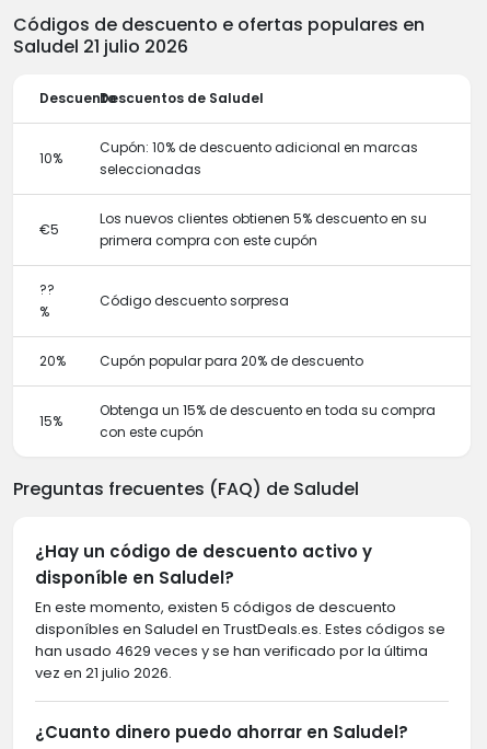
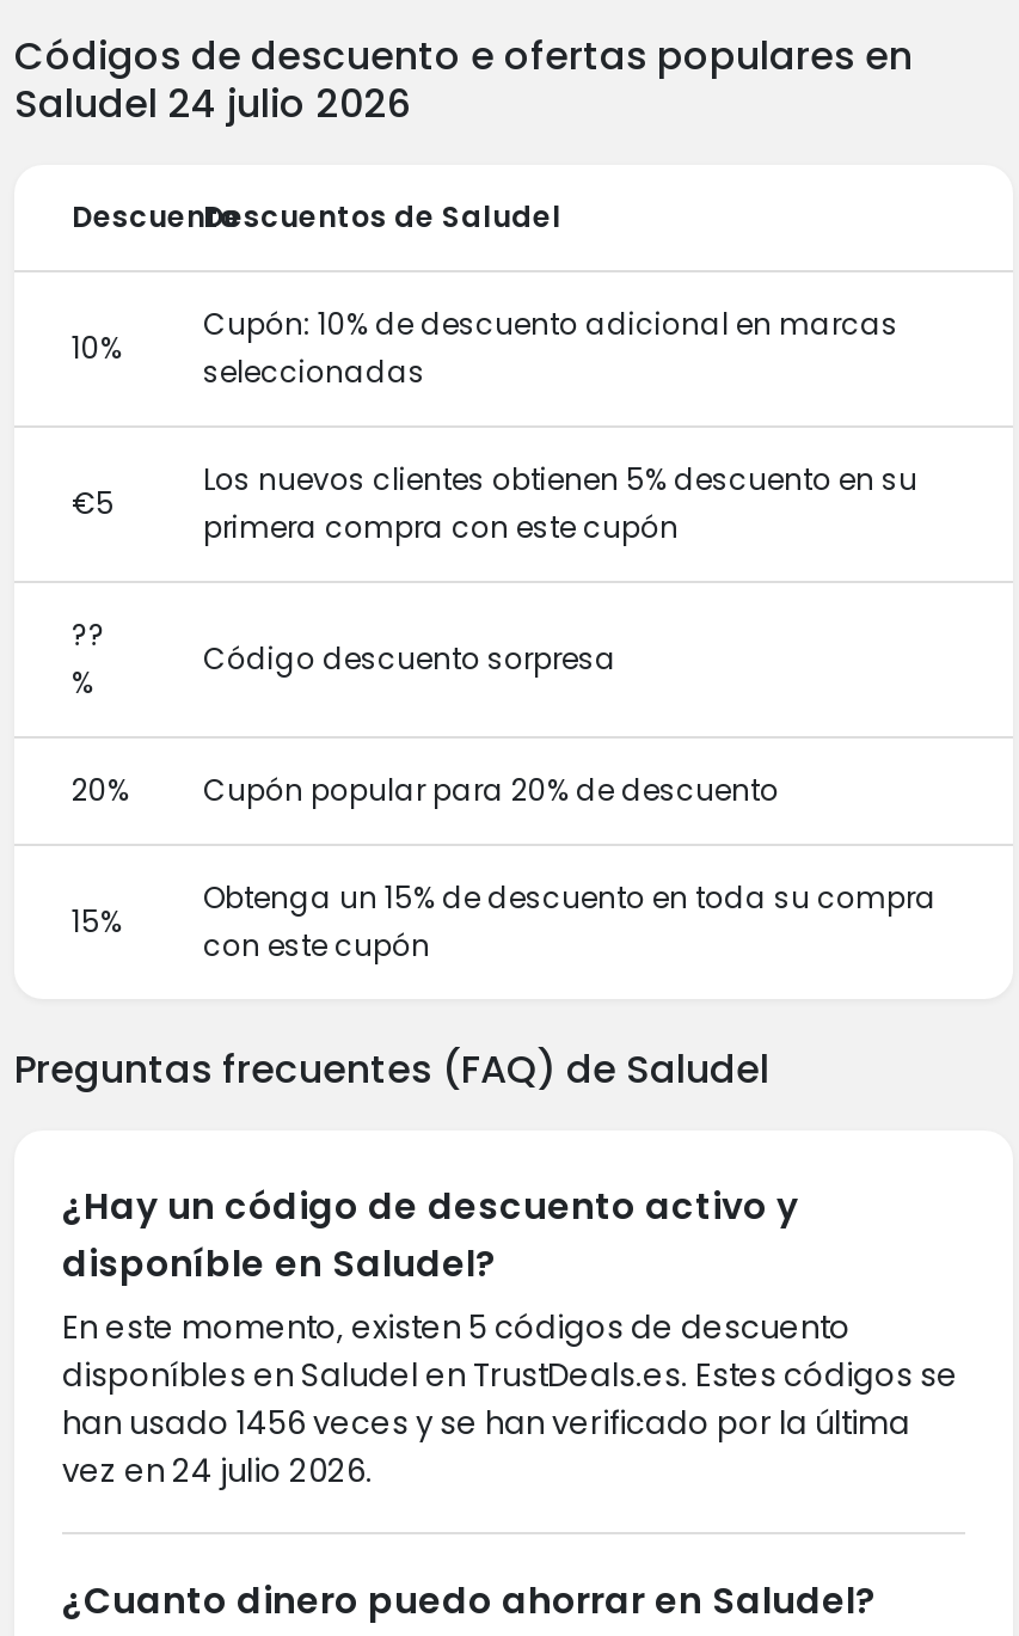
[13,34,188,59] Saludel 21 julio 2026 -> [14,76,411,131] Saludel 24 julio 2026
[35,641,428,661] han usado 4629 veces y se han verificado por la última -> [62,1401,910,1446] han usado 1456 veces y se han verificado por la última
[35,662,172,683] vez en 21 julio 2026. -> [62,1448,373,1494] vez en 24 julio 2026.

